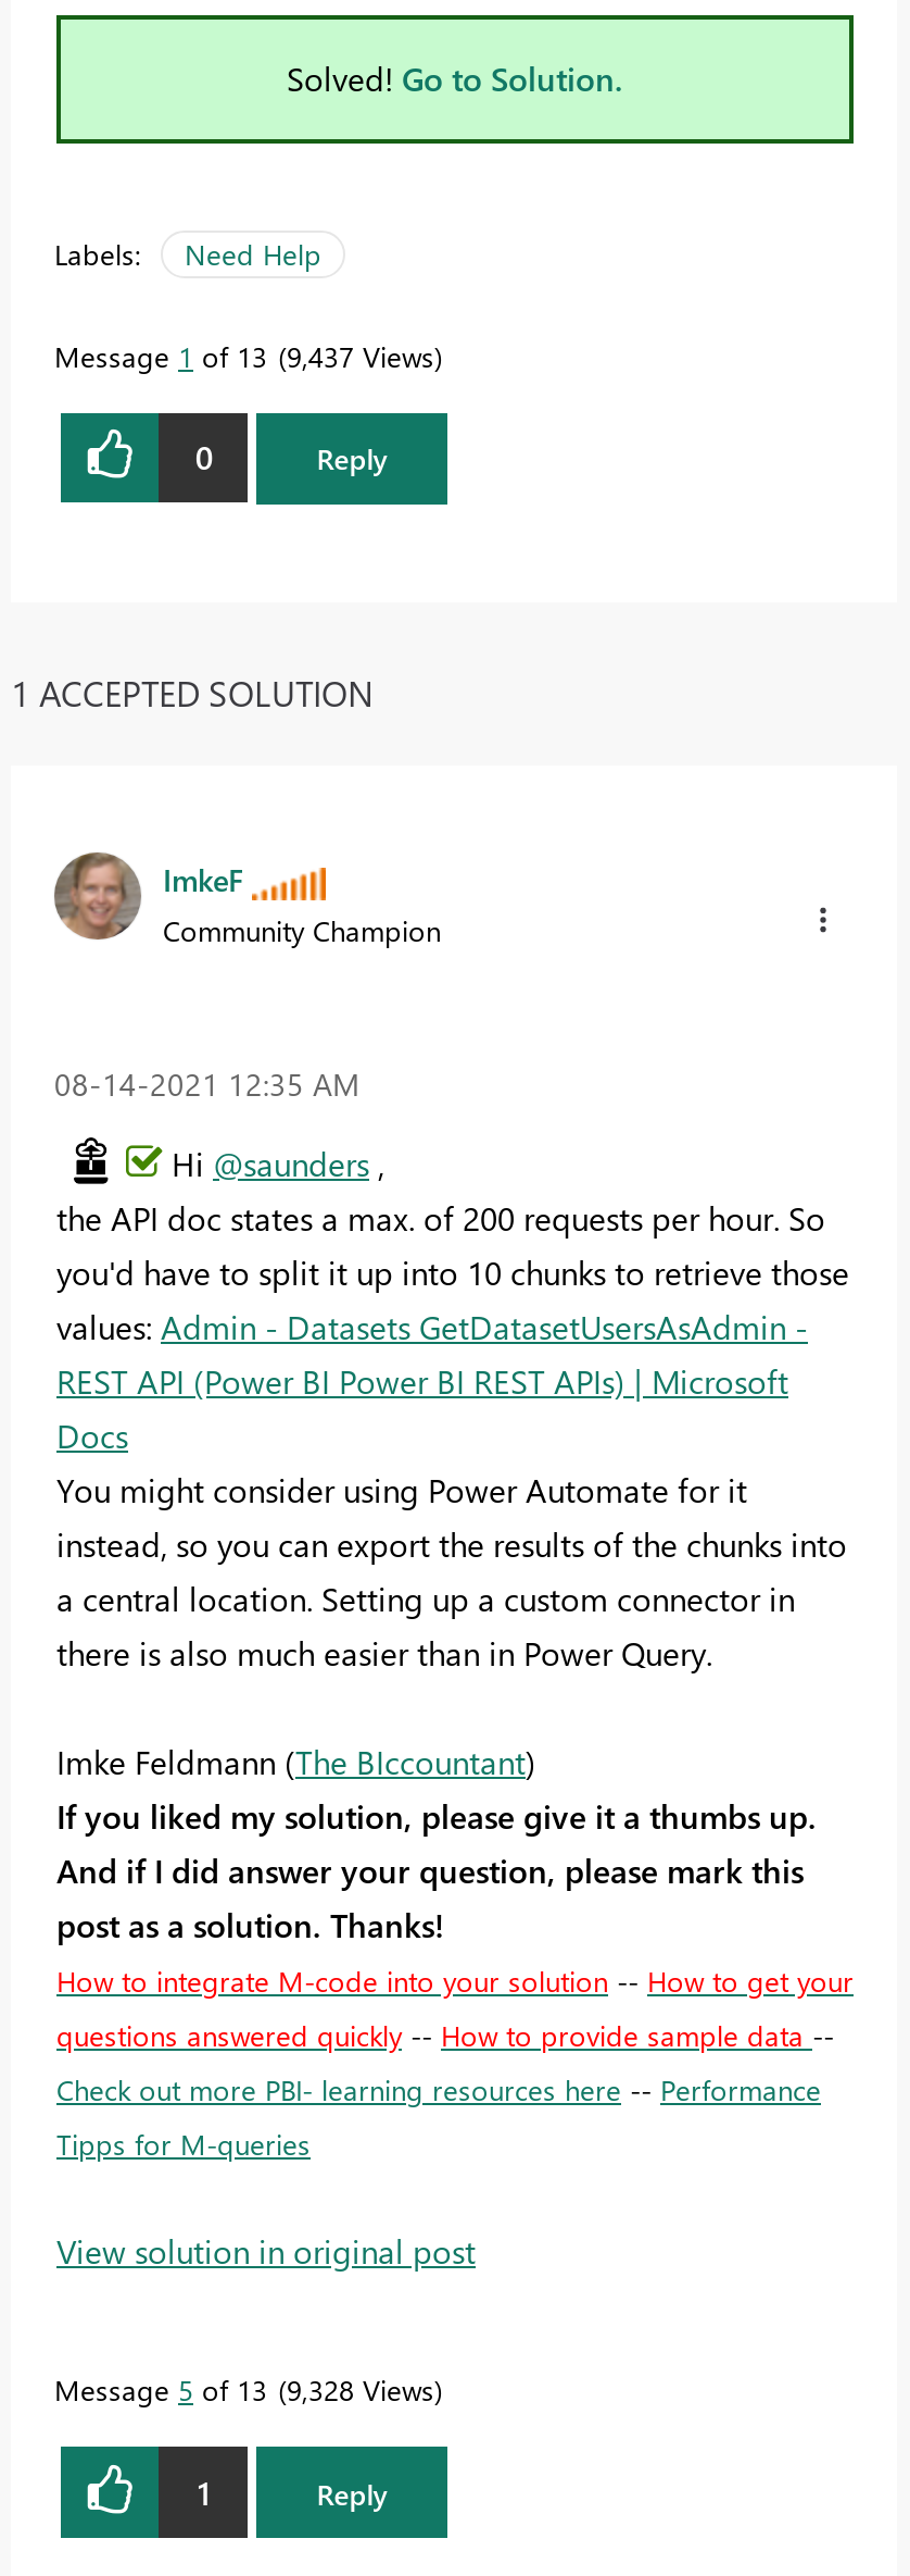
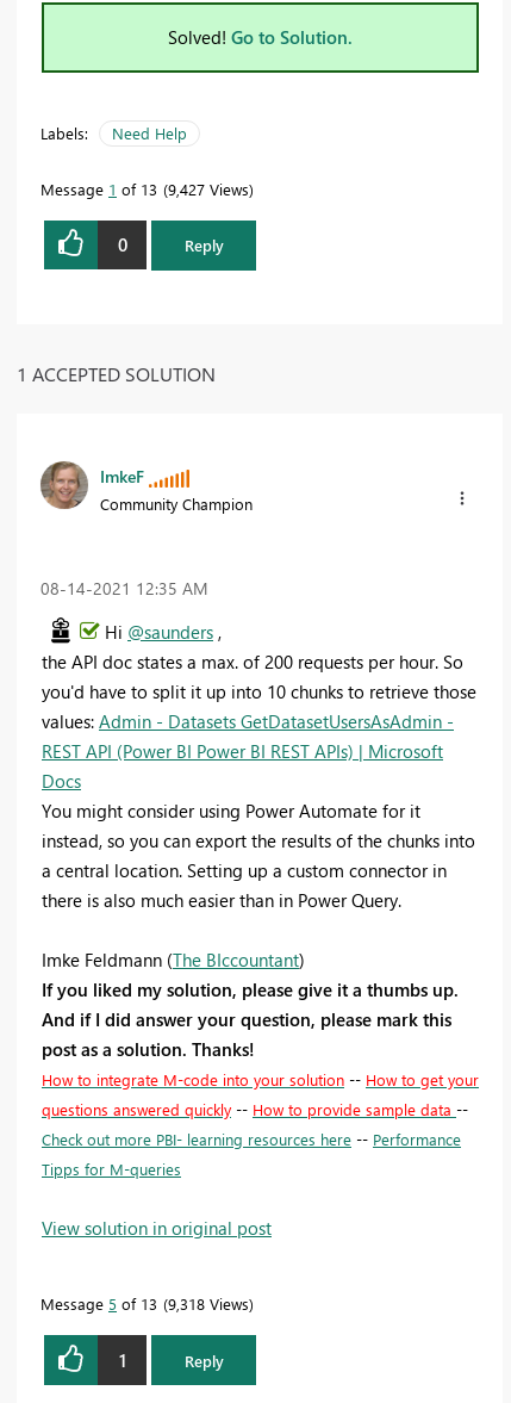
[54,336,434,373] Message 1 of 13 9,437 Views -> [40,178,249,199] Message 1 of 13 9,427 Views
[54,2371,434,2408] Message 5 of 13 9,328 Views -> [40,1293,249,1314] Message 5 of 13 9,318 Views

